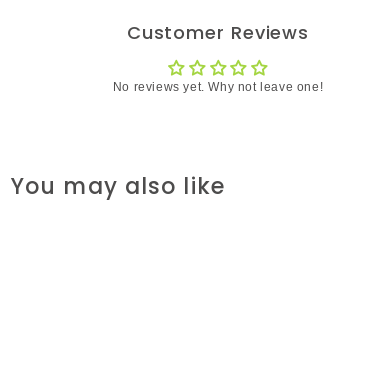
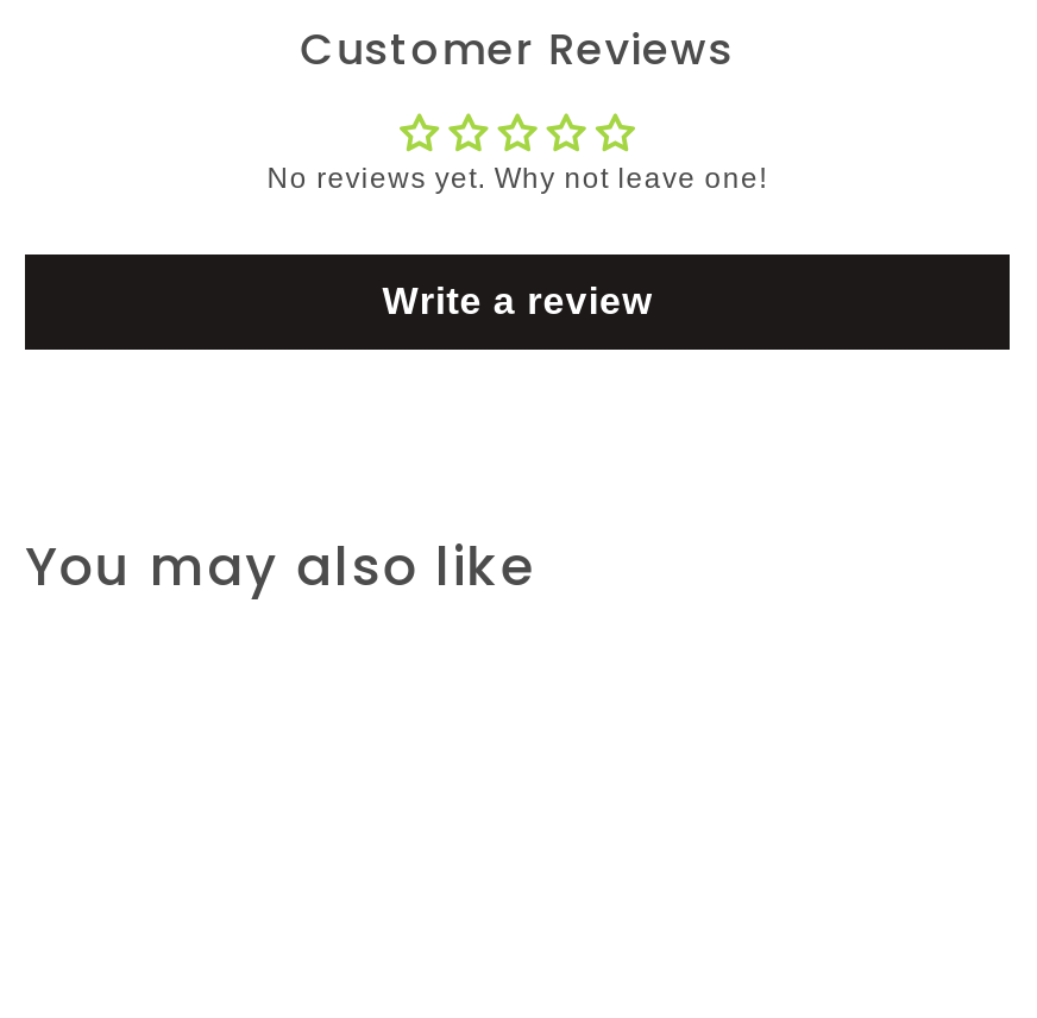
none -> [382,279,652,320] Write a review

